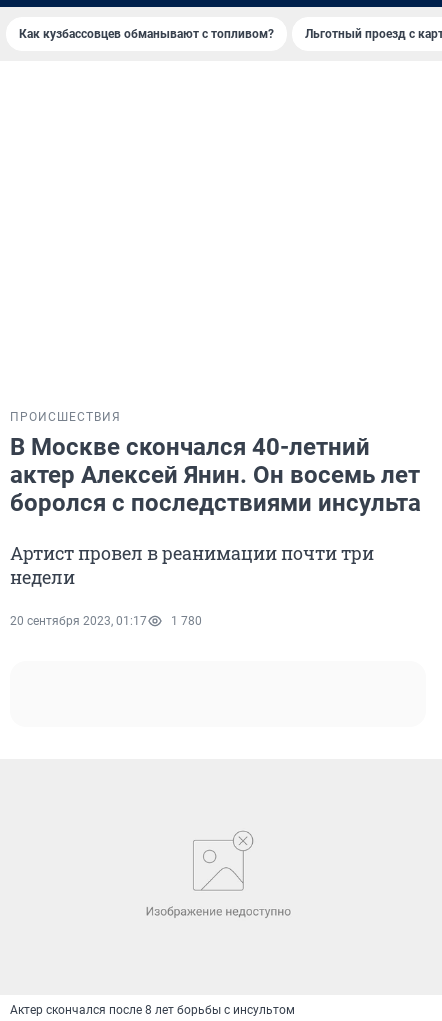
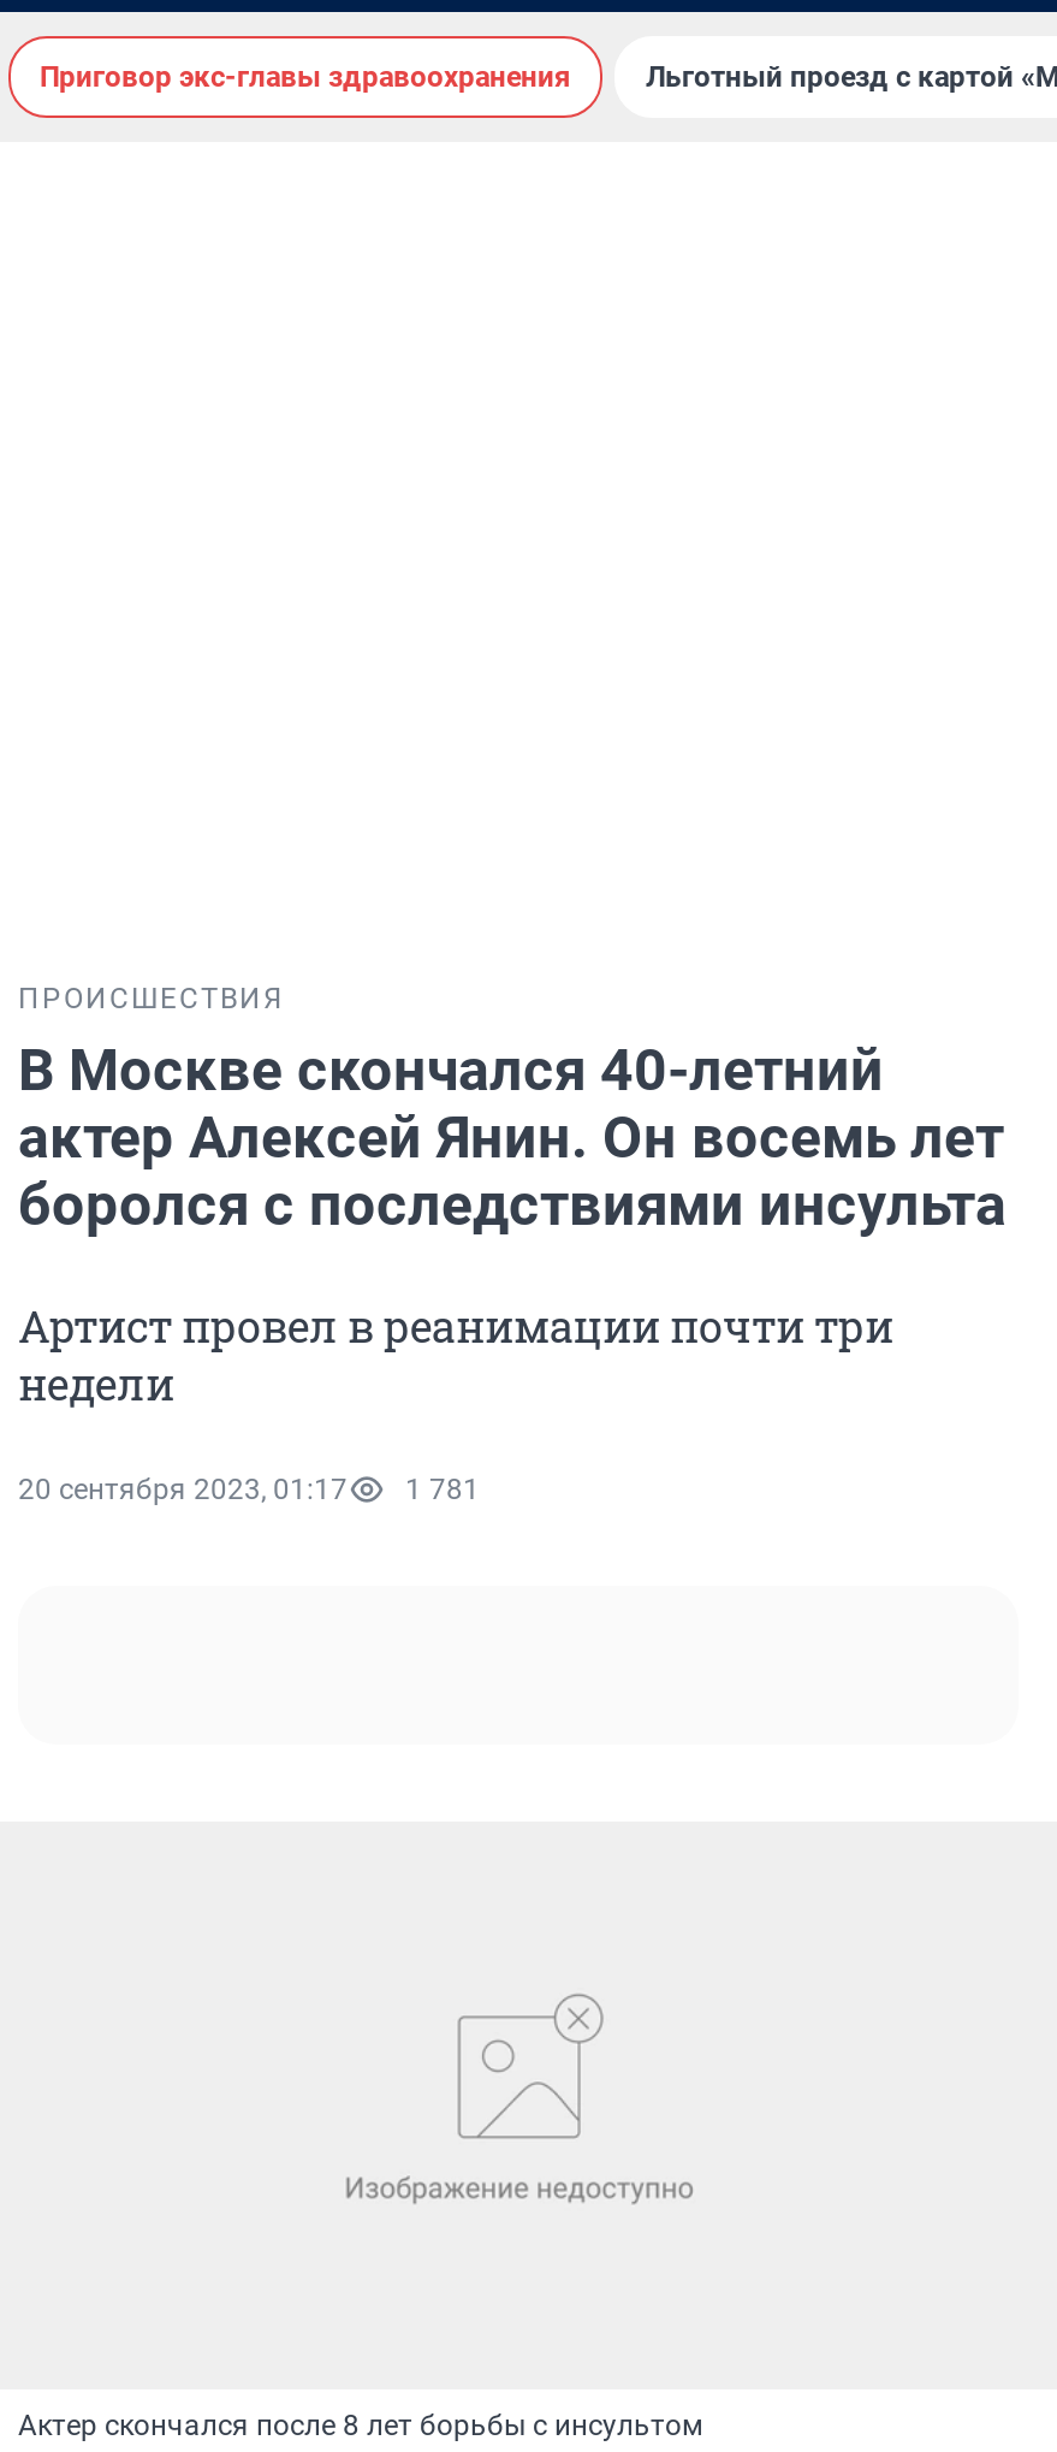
[19,27,274,41] Как кузбассовцев обманывают с топливом? -> [40,60,571,94] Приговор экс-главы здравоохранения
[10,614,202,628] 20 сентября 2023, 01:17 1 780 -> [18,1473,480,1507] 20 сентября 2023, 01:17 1 781

